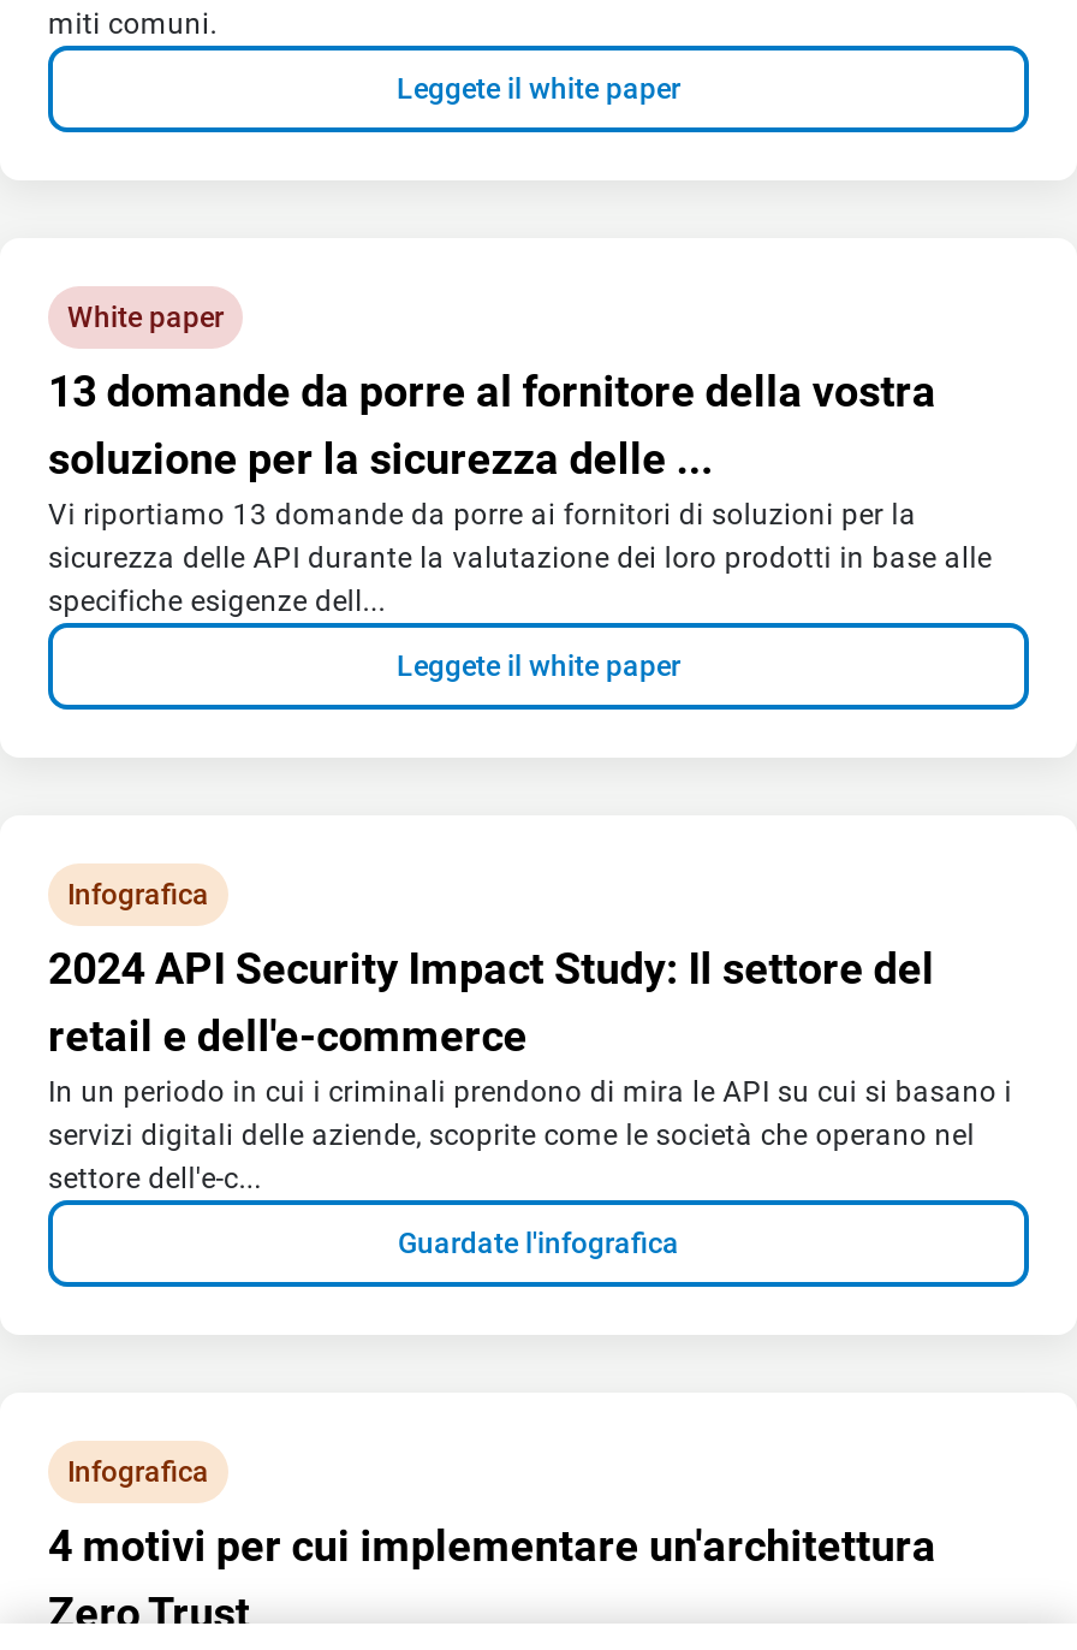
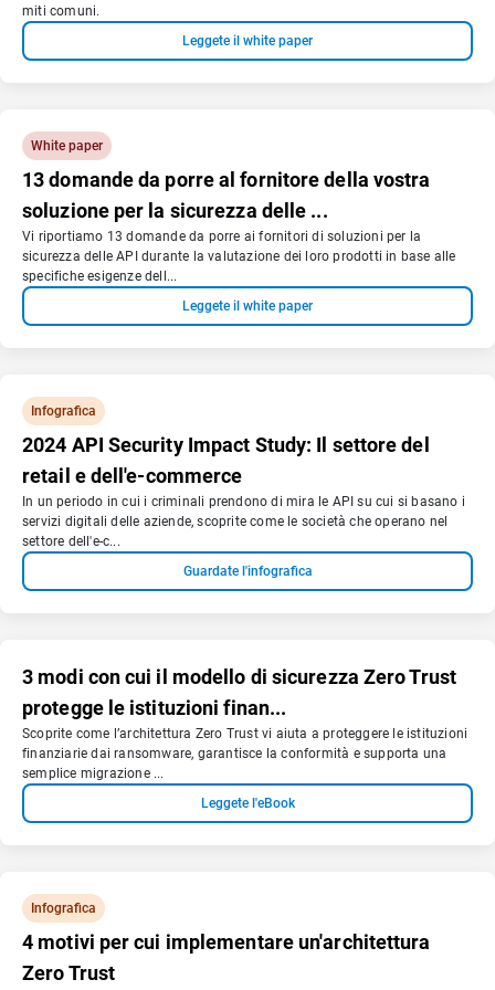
none -> [22,666,468,811] 3 modi con cui il modello di sicurezza Zero Trust | protegge le istituzioni finan... | Scoprite come l’architettura Zero Trust vi aiuta a proteggere le istituzioni | finanziarie dai ransomware, garantisce la conformità e supporta una | semplice migrazione ... | Leggete l'eBook

